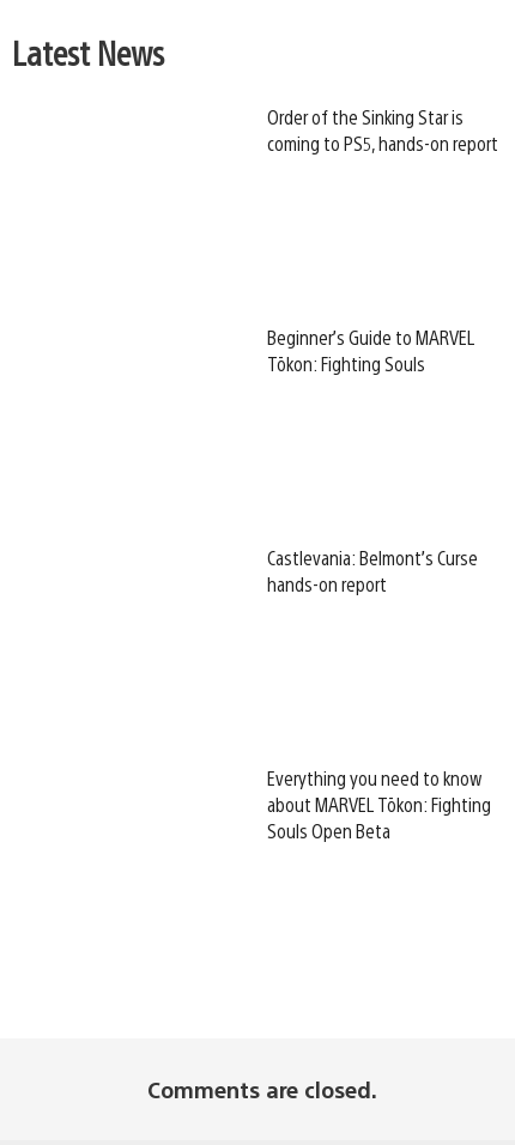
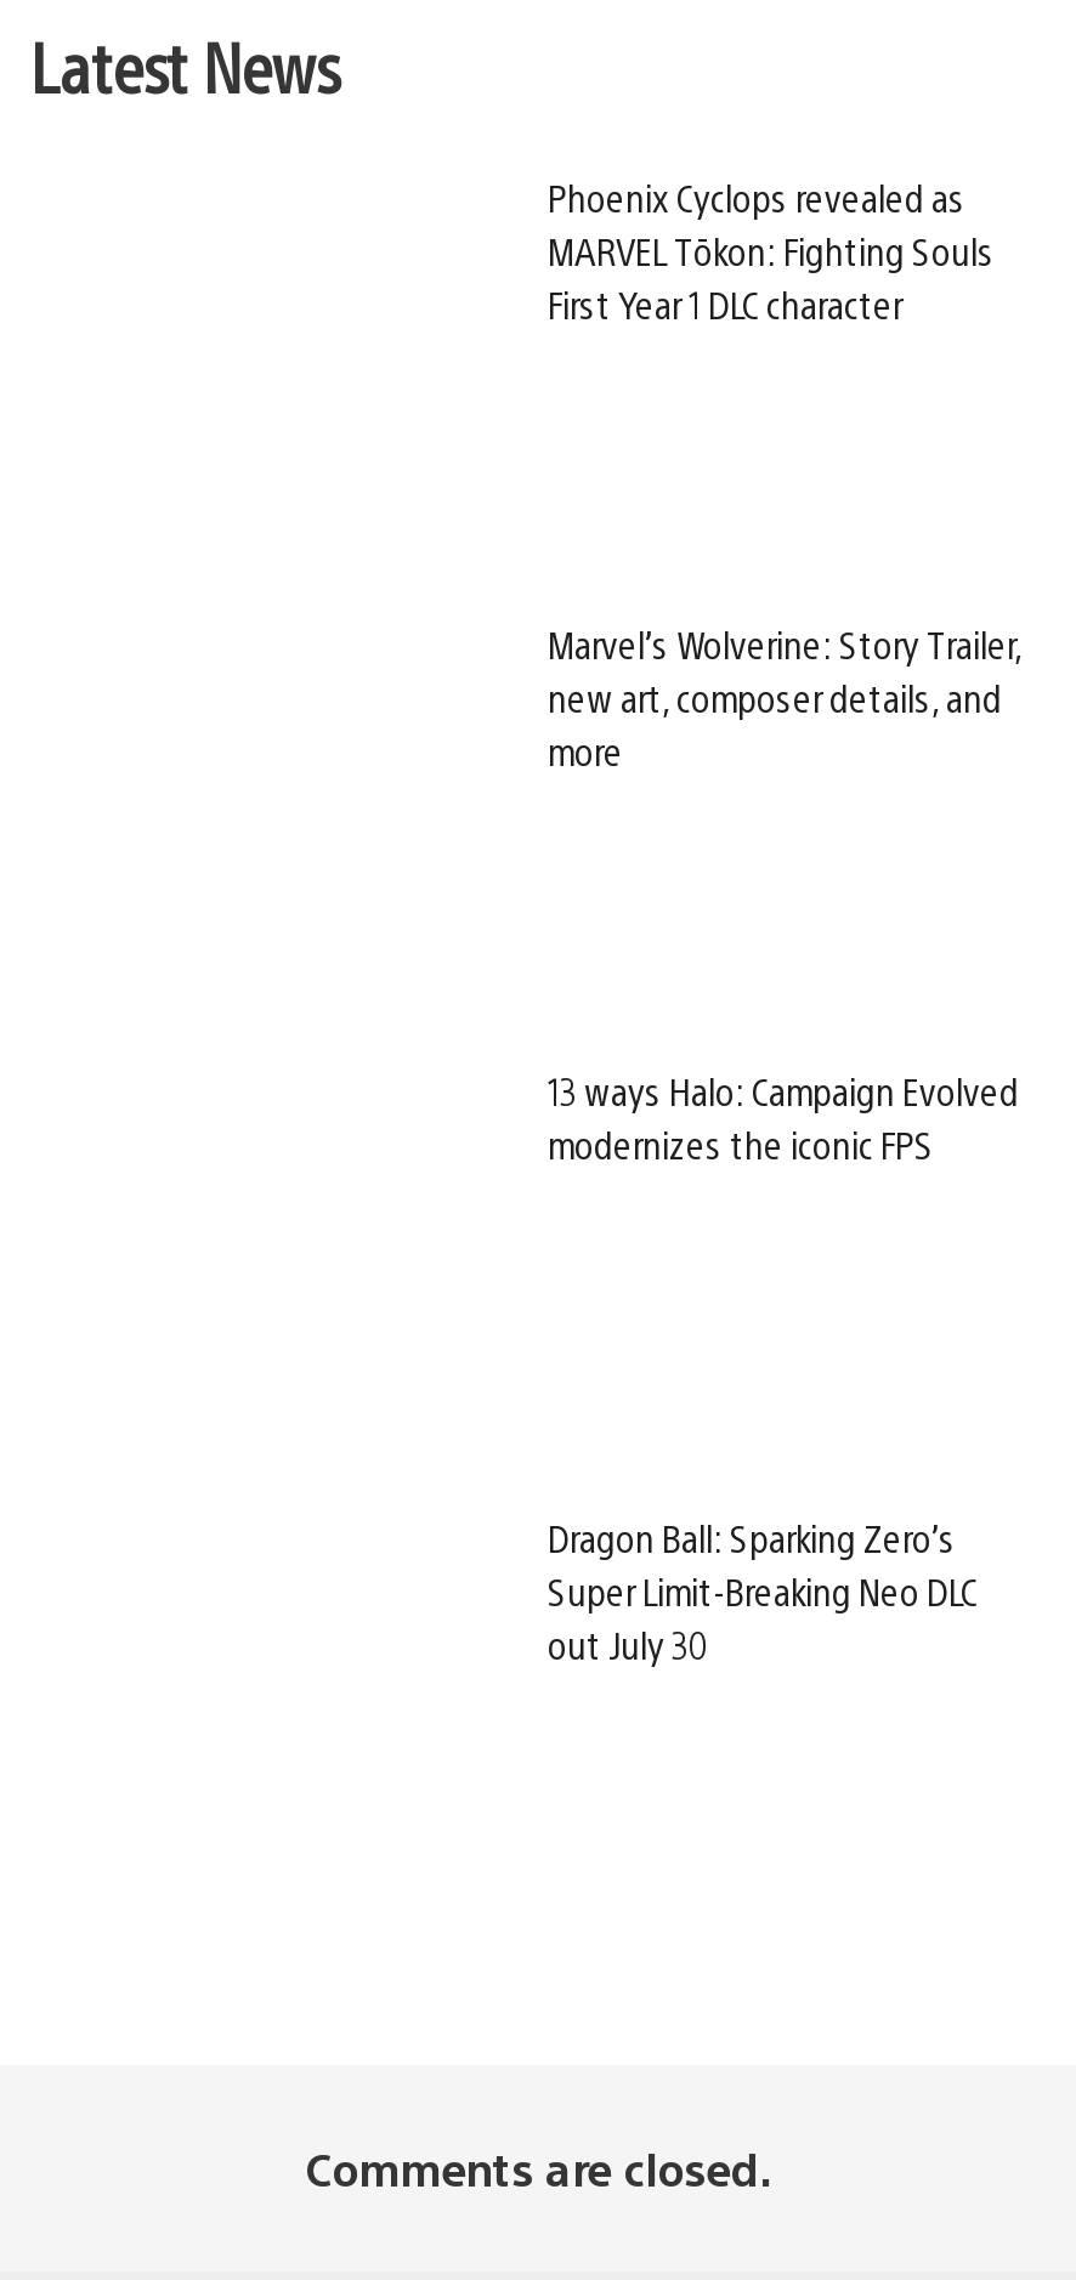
[267,104,498,155] Order of the Sinking Star is | coming to PS5, hands-on report -> [548,170,995,328] Phoenix Cyclops revealed as | MARVEL Tōkon: Fighting Souls | First Year 1 DLC character
[267,324,474,375] Beginner’s Guide to MARVEL | Tōkon: Fighting Souls -> [548,617,1021,775] Marvel’s Wolverine: Story Trailer, | new art, composer details, and | more
[267,544,478,596] Castlevania: Belmont’s Curse | hands-on report -> [548,1064,1019,1168] 13 ways Halo: Campaign Evolved | modernizes the iconic FPS
[267,765,491,843] Everything you need to know | about MARVEL Tōkon: Fighting | Souls Open Beta -> [548,1510,978,1668] Dragon Ball: Sparking Zero’s | Super Limit-Breaking Neo DLC | out July 30

